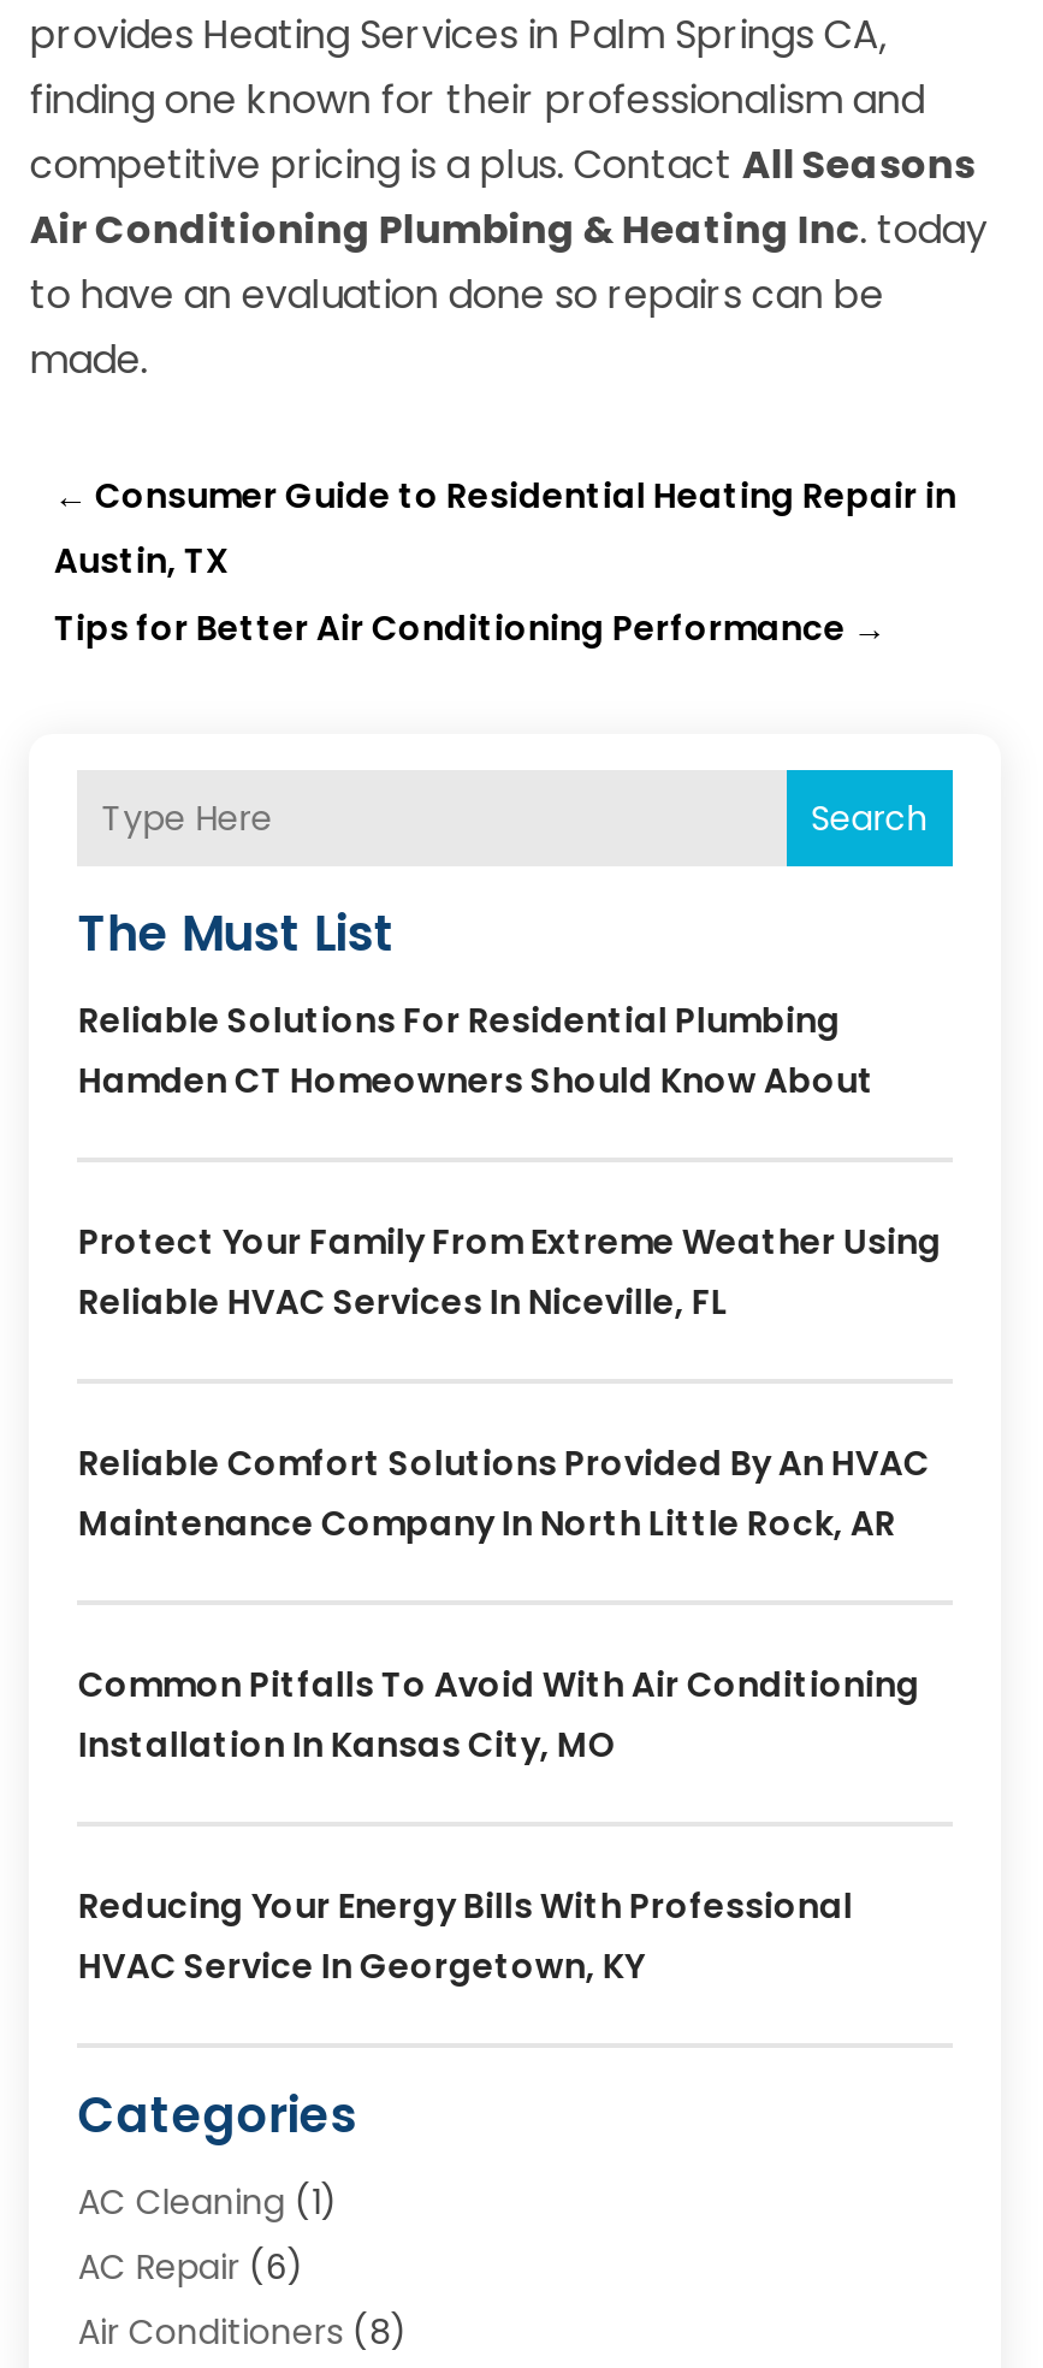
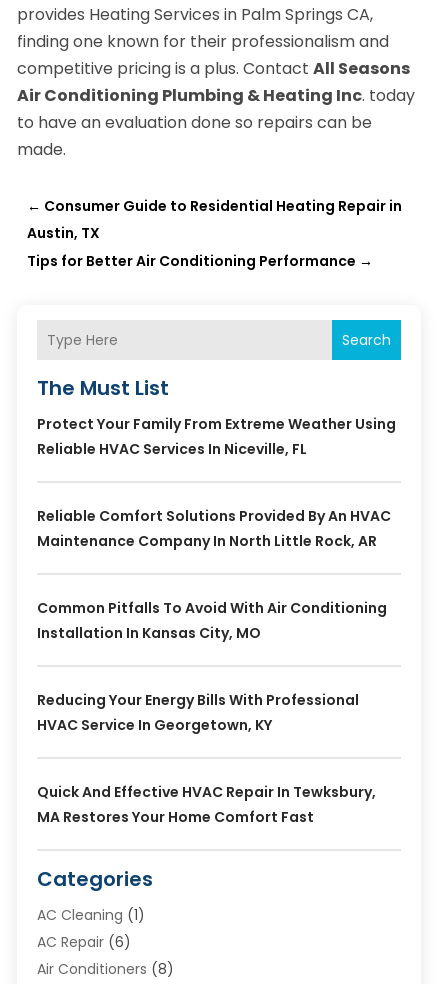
[78,997,874,1105] Reliable Solutions For Residential Plumbing | Hamden CT Homeowners Should Know About -> none
moved [78,1218,942,1991] -> [37,414,396,735]: Protect Your Family From Extreme Weather Using | Reliable HVAC Services In Niceville, FL | Reliable Comfort Solutions Provided By An HVAC | Maintenance Company In North Little Rock, AR | Common Pitfalls To Avoid With Air Conditioning | Installation In Kansas City, MO | Reducing Your Energy Bills With Professional | HVAC Service In Georgetown, KY
none -> [37,782,376,827] Quick And Effective HVAC Repair In Tewksbury, | MA Restores Your Home Comfort Fast

